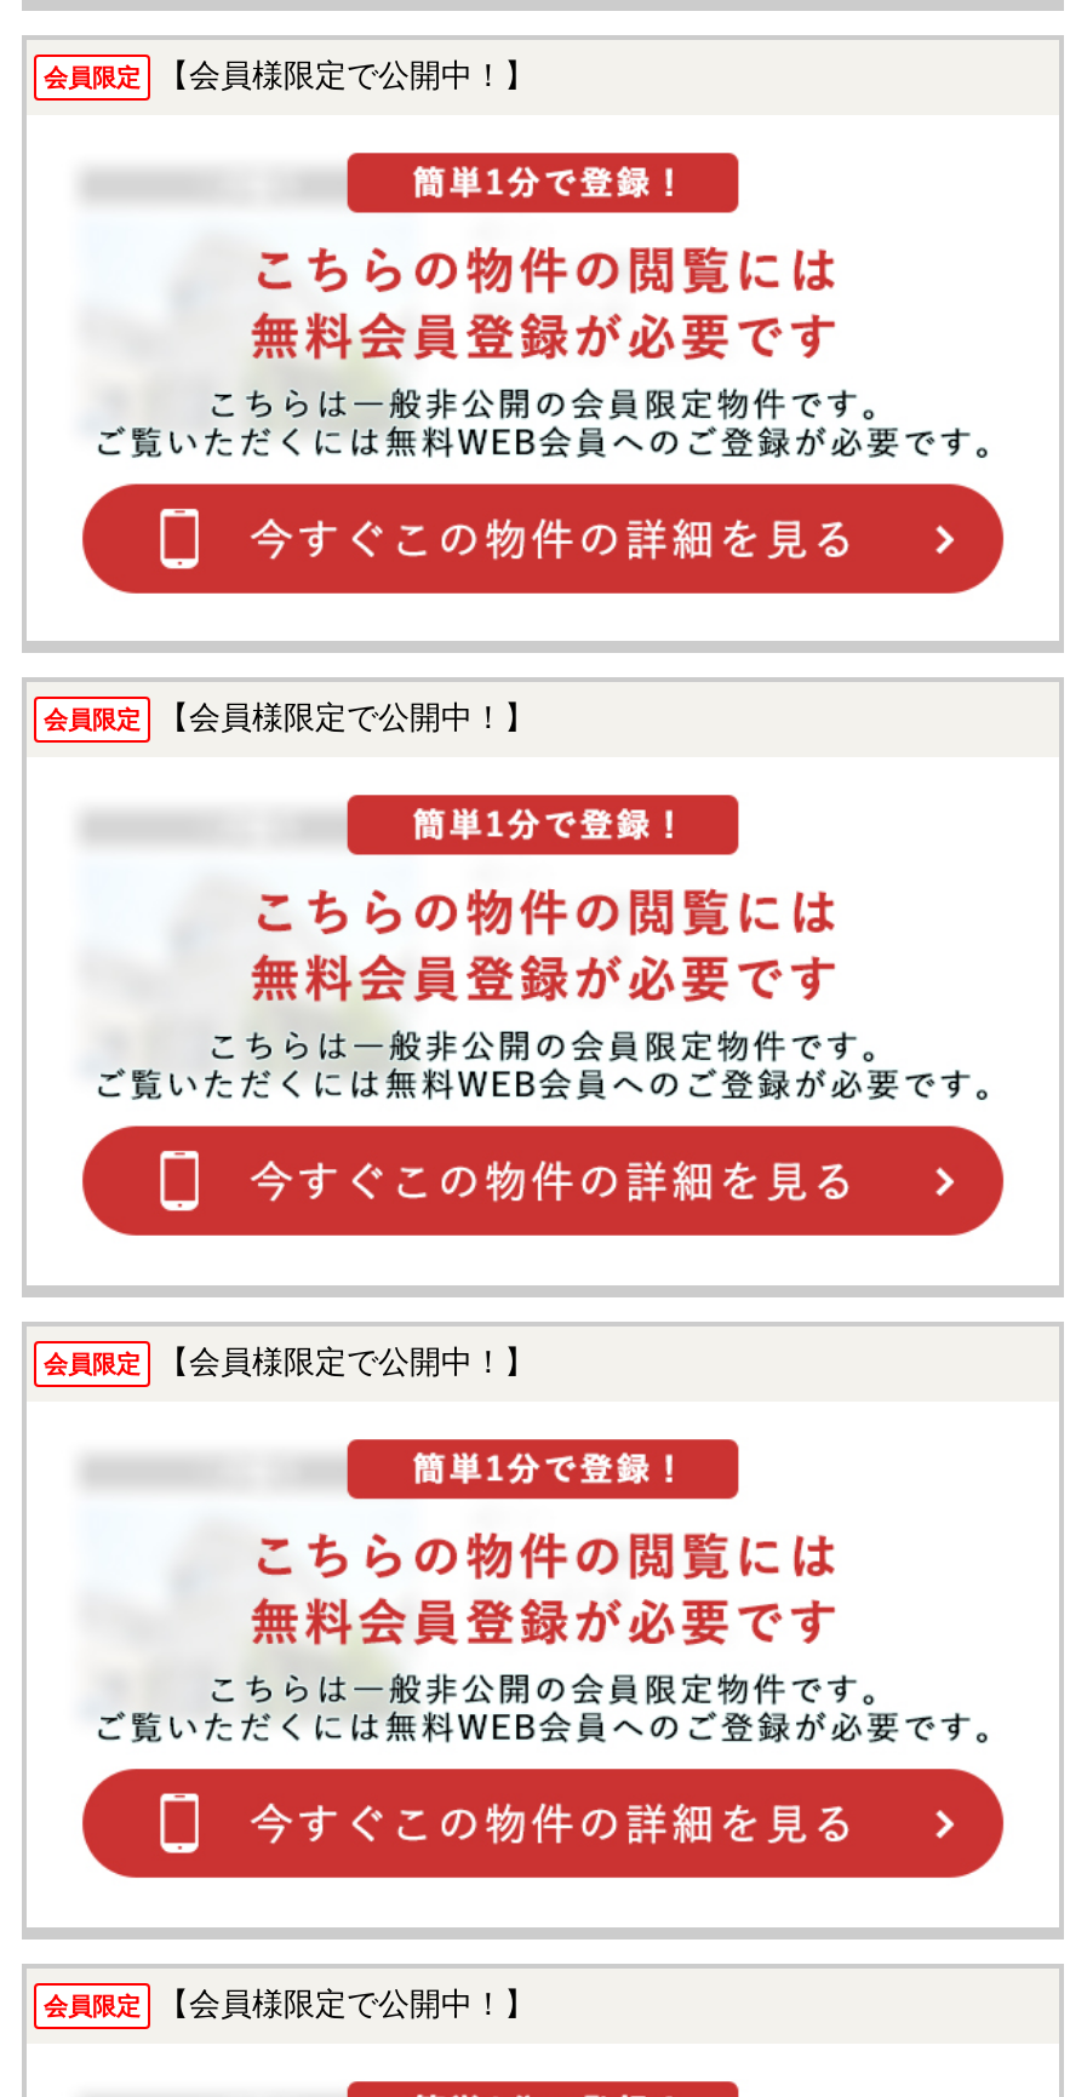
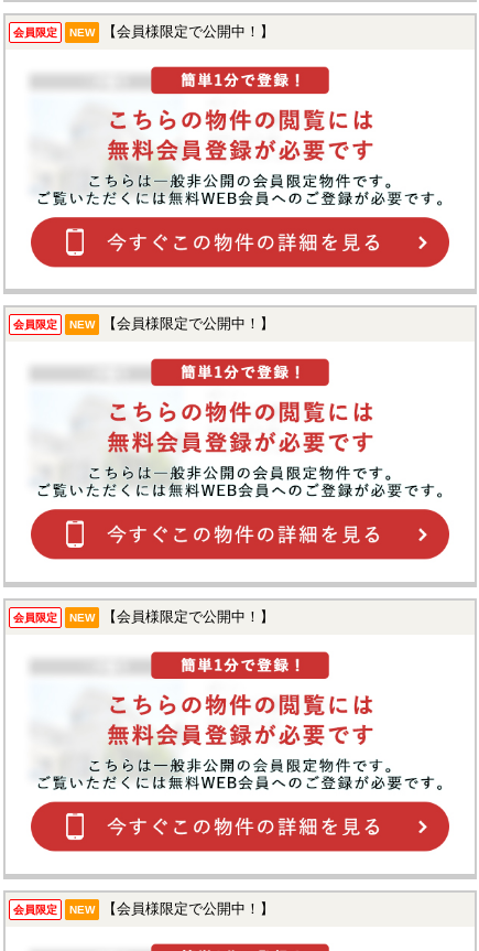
none -> [69,27,95,39] NEW
none -> [69,319,95,331] NEW
none -> [69,611,95,623] NEW
none -> [69,903,95,915] NEW

